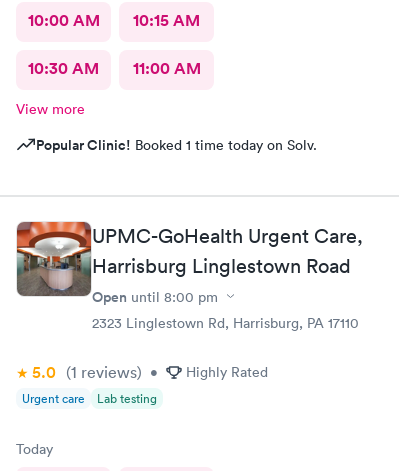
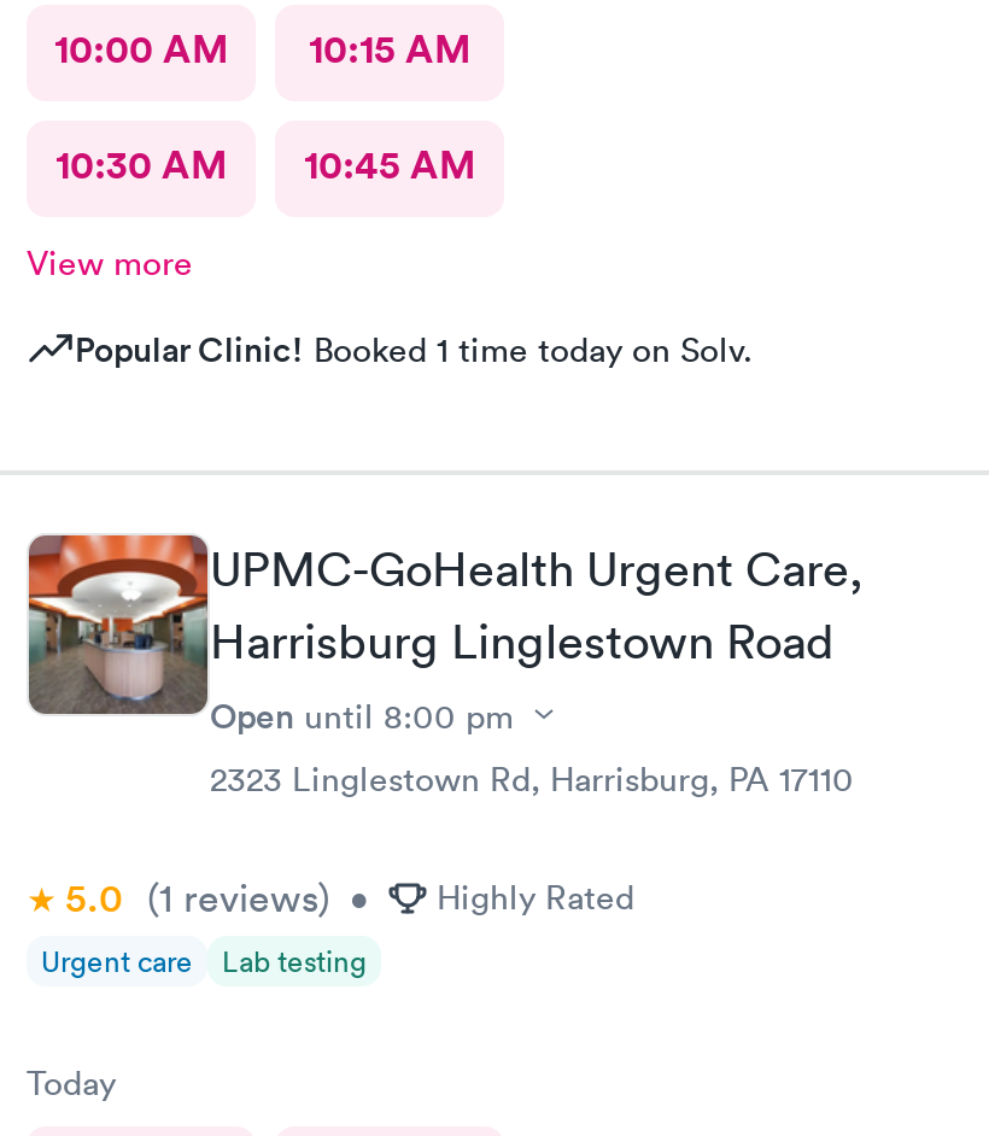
[28,58,200,79] 10:30 AM 11:00 AM -> [55,140,475,191] 10:30 AM 10:45 AM

